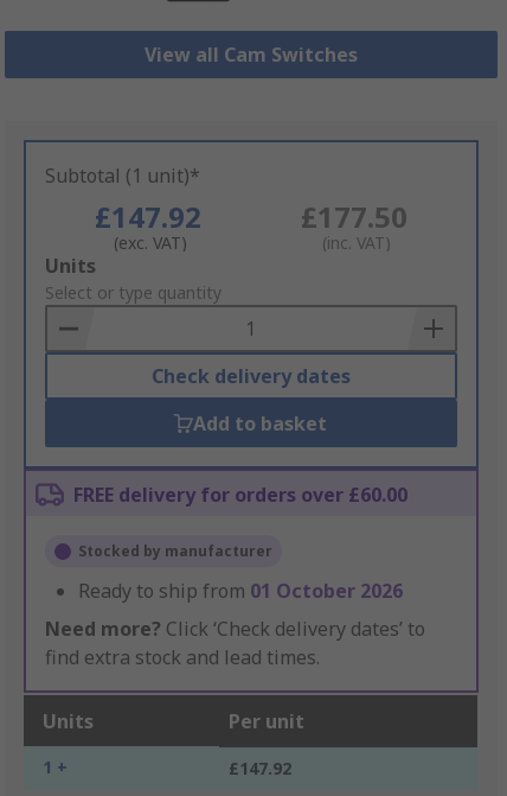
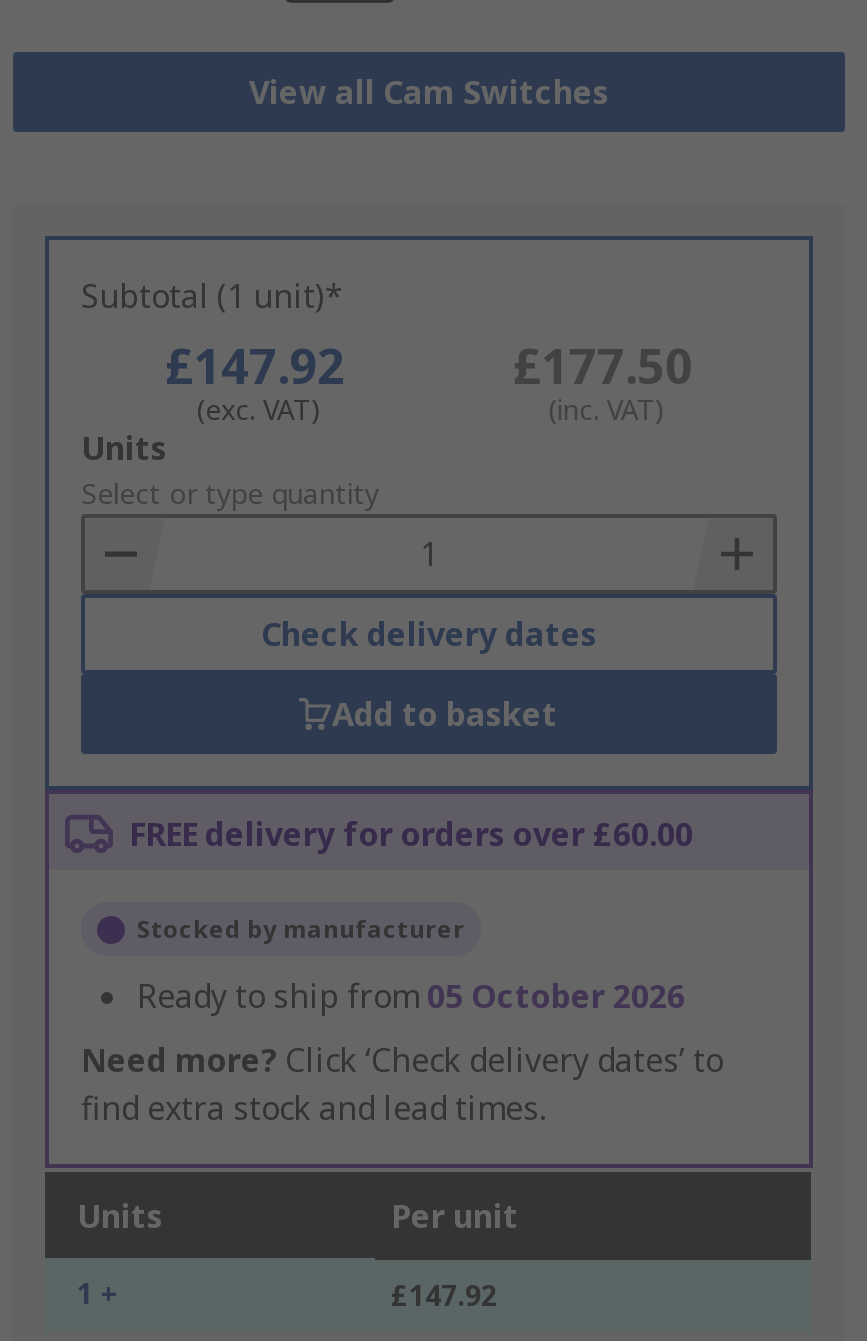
[78,578,403,604] Ready to ship from 01 October 2026 -> [137,975,685,1019] Ready to ship from 05 October 2026

